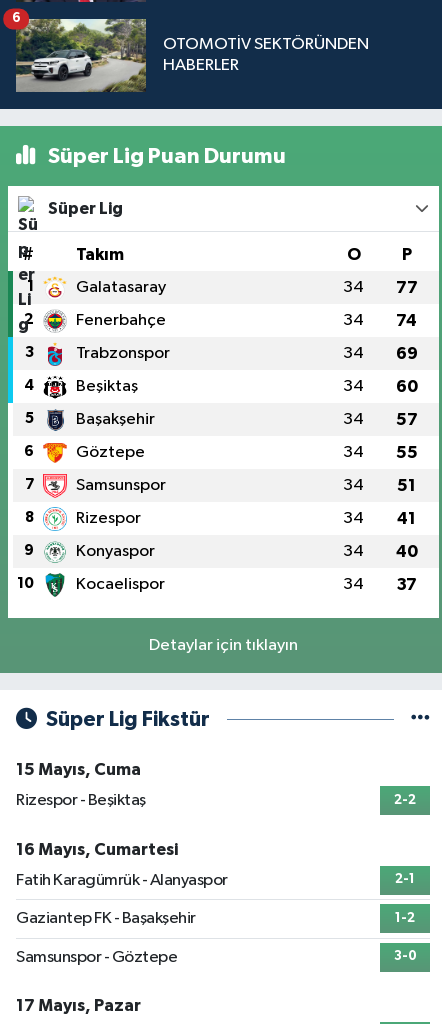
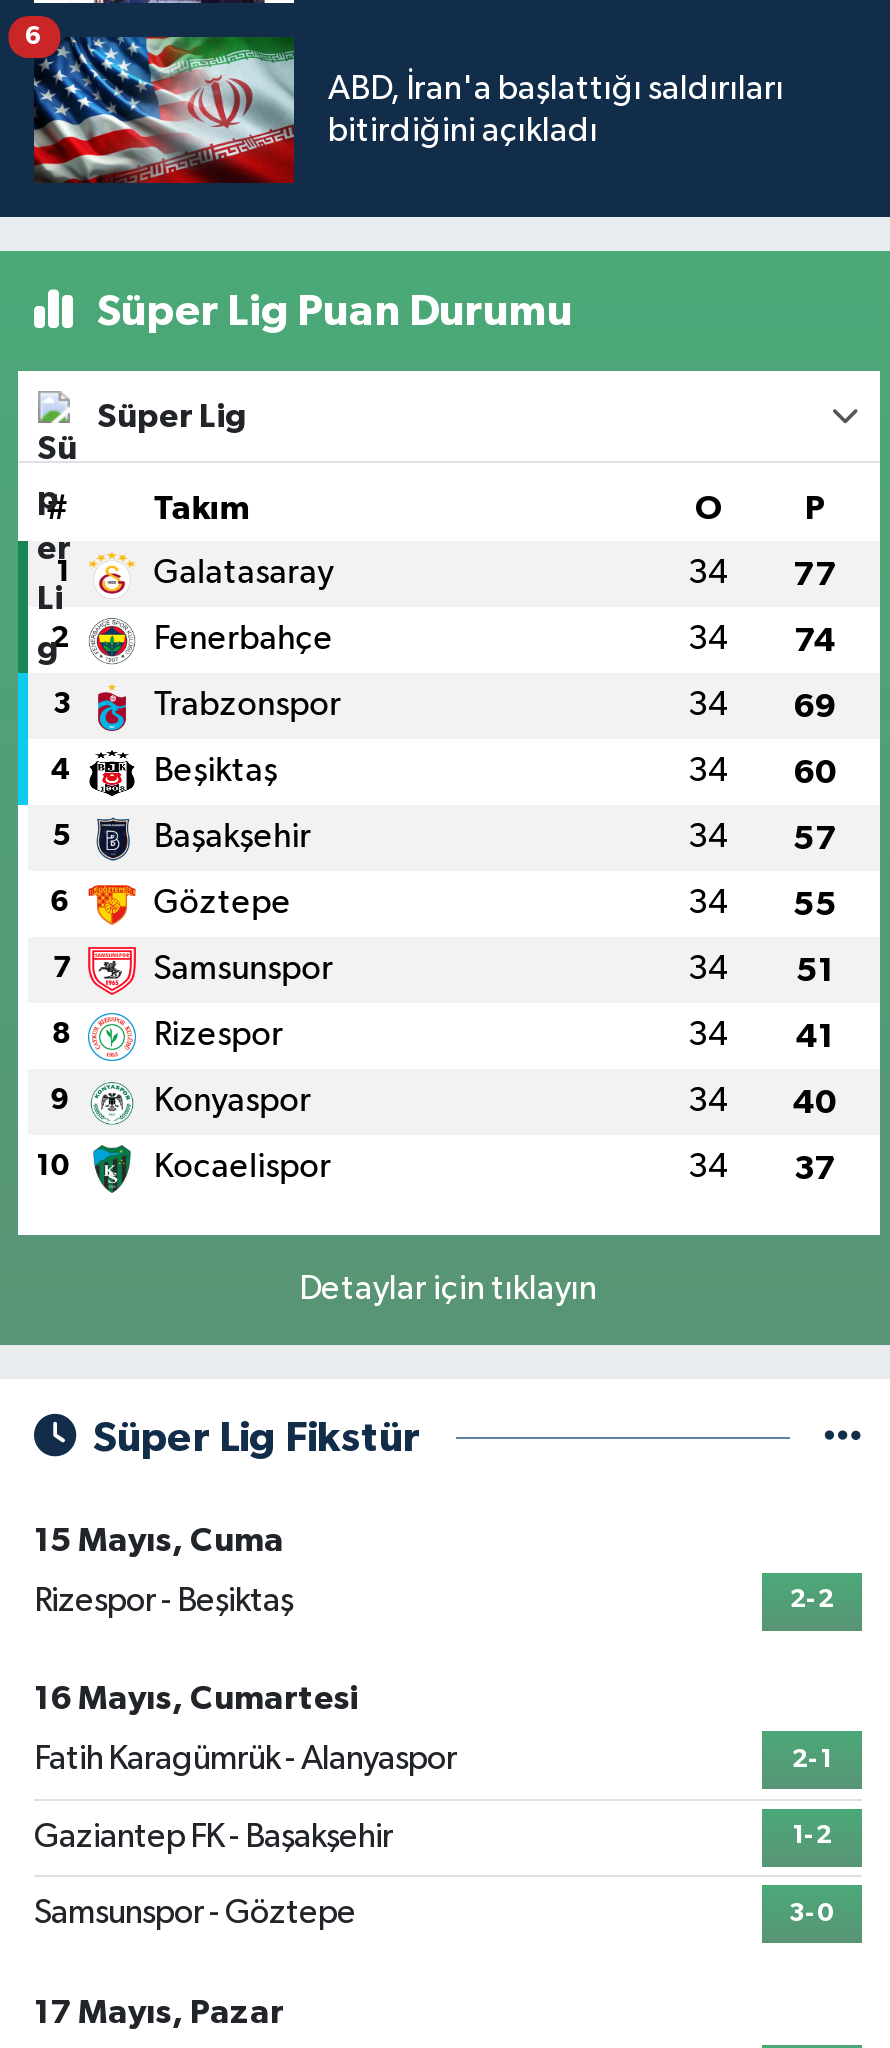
[12,18,369,93] [image] | OTOMOTİV SEKTÖRÜNDEN | HABERLER -> [32,36,784,184] [image] | ABD, İran'a başlattığı saldırıları | bitirdiğini açıkladı

